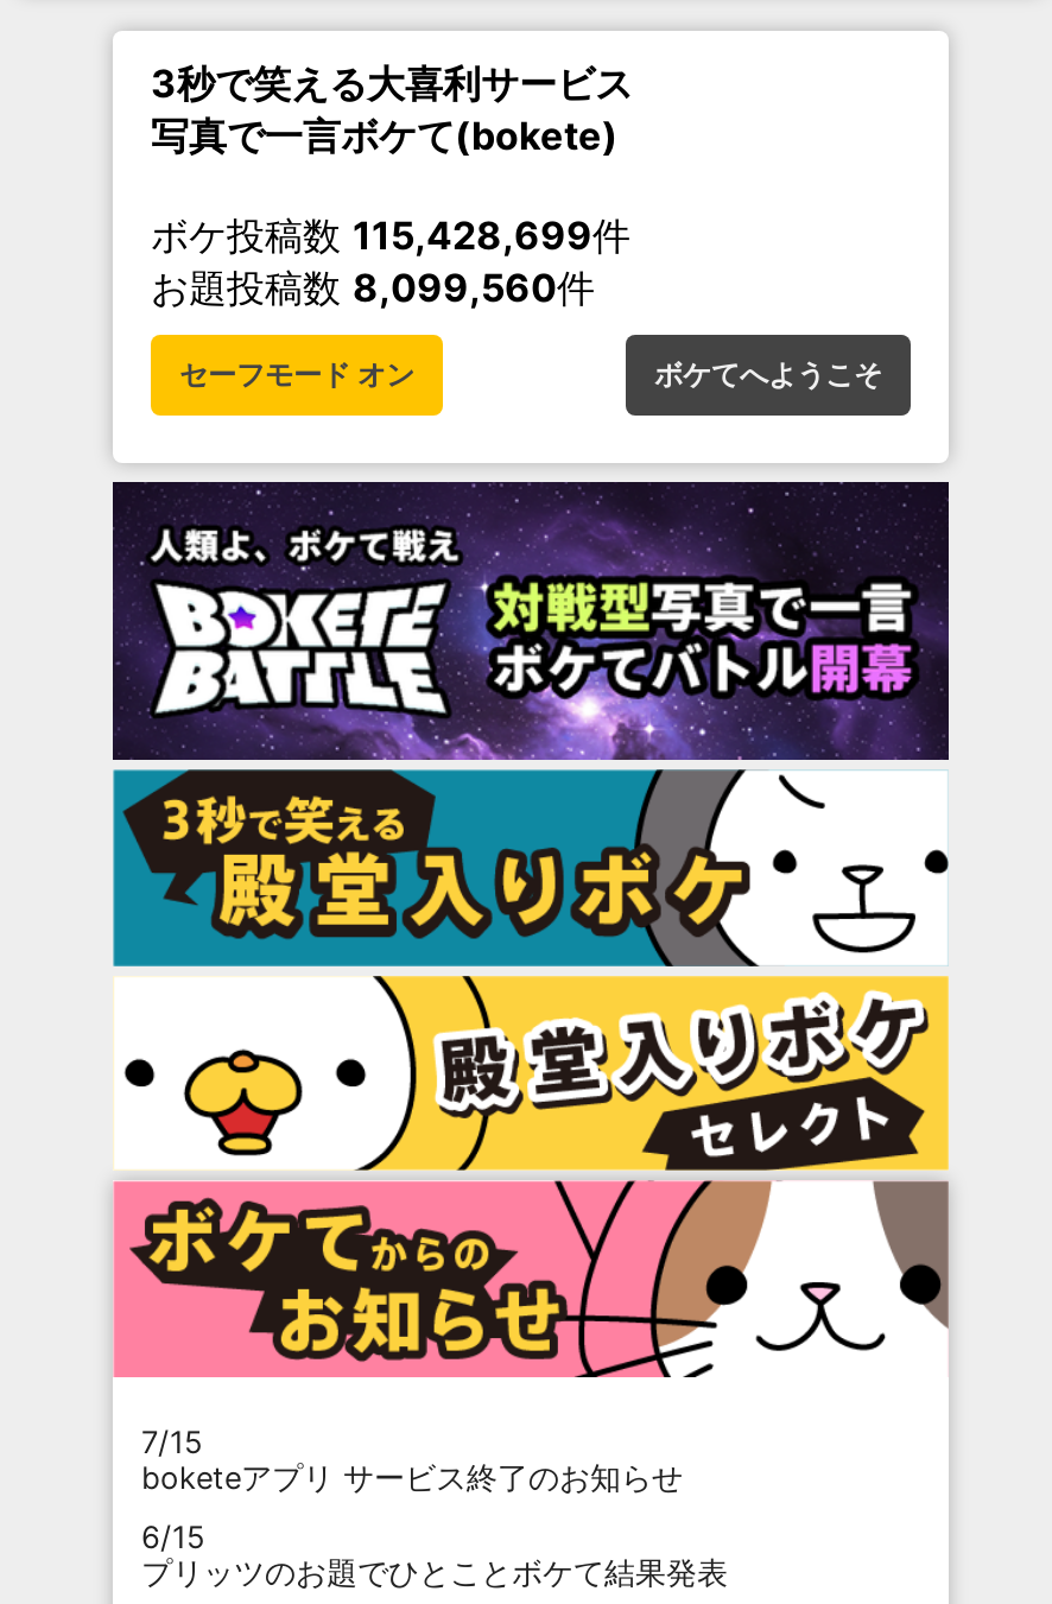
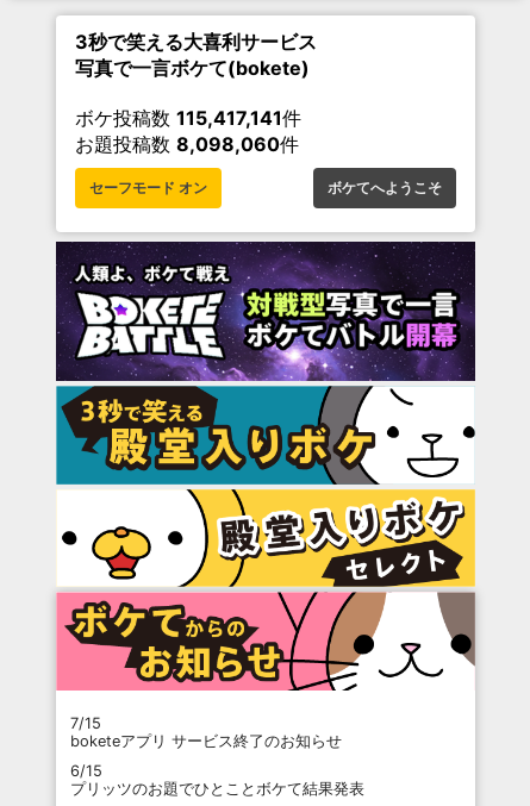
[151,211,630,259] ボケ投稿数115,428,699件 -> [75,106,301,130] ボケ投稿数115,417,141件
[151,264,595,311] お題投稿数8,099,560件 -> [75,132,299,156] お題投稿数8,098,060件

